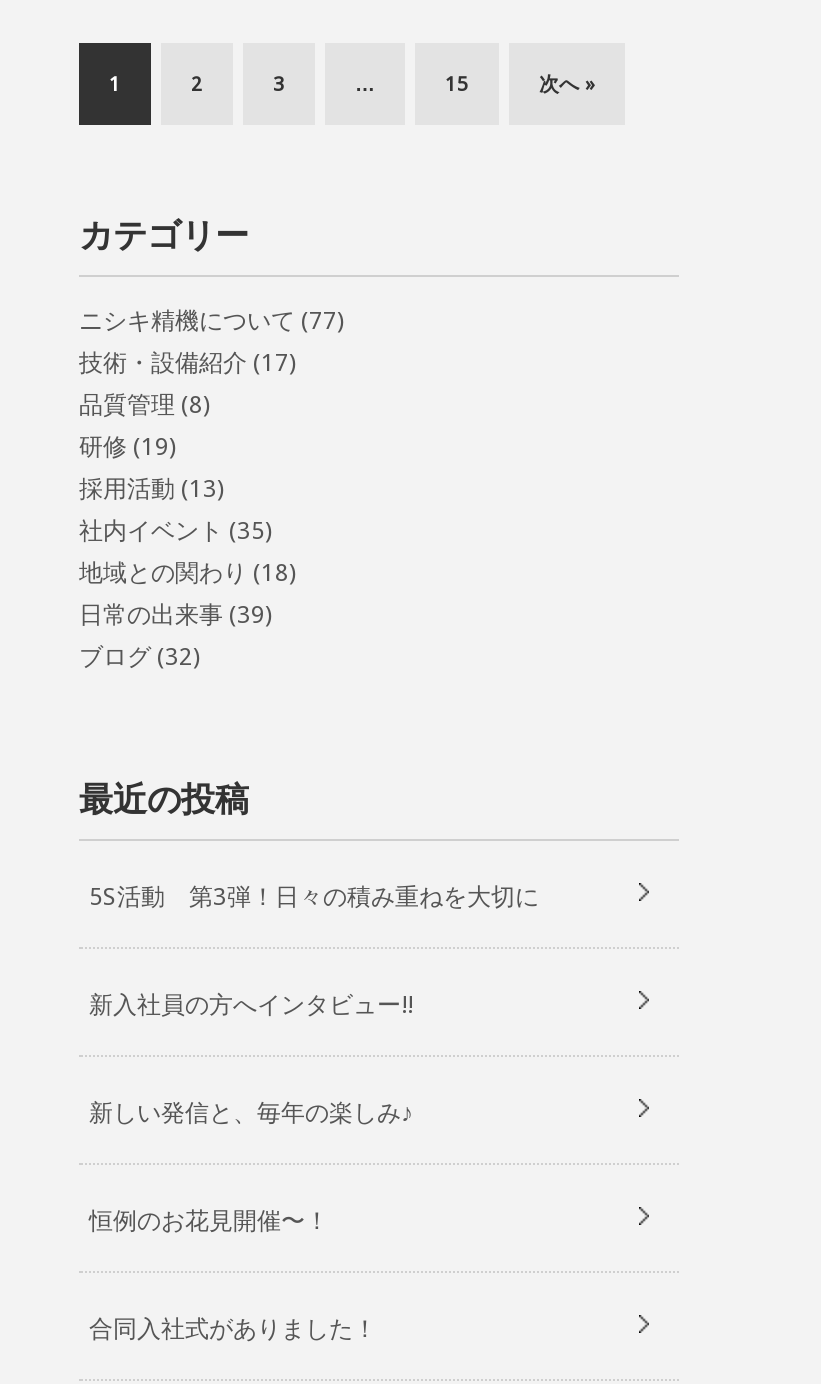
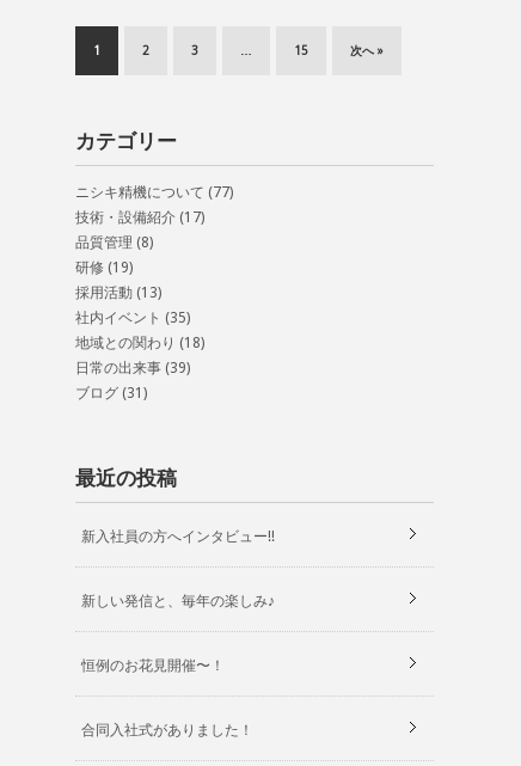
[79,644,199,672] ブログ(32) -> [75,385,147,402] ブログ(31)
[89,884,539,912] 5S活動 第3弾！日々の積み重ねを大切に -> none

